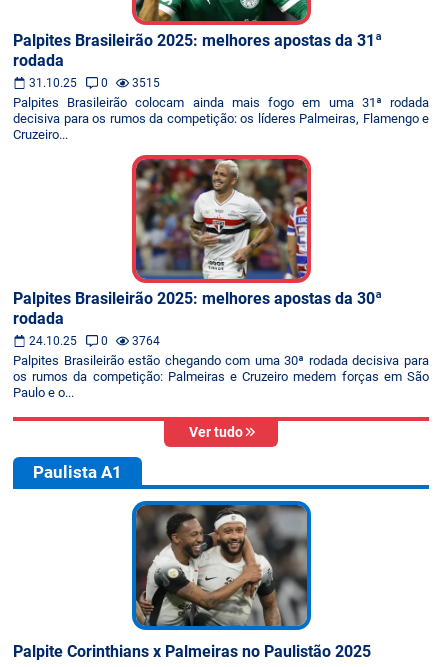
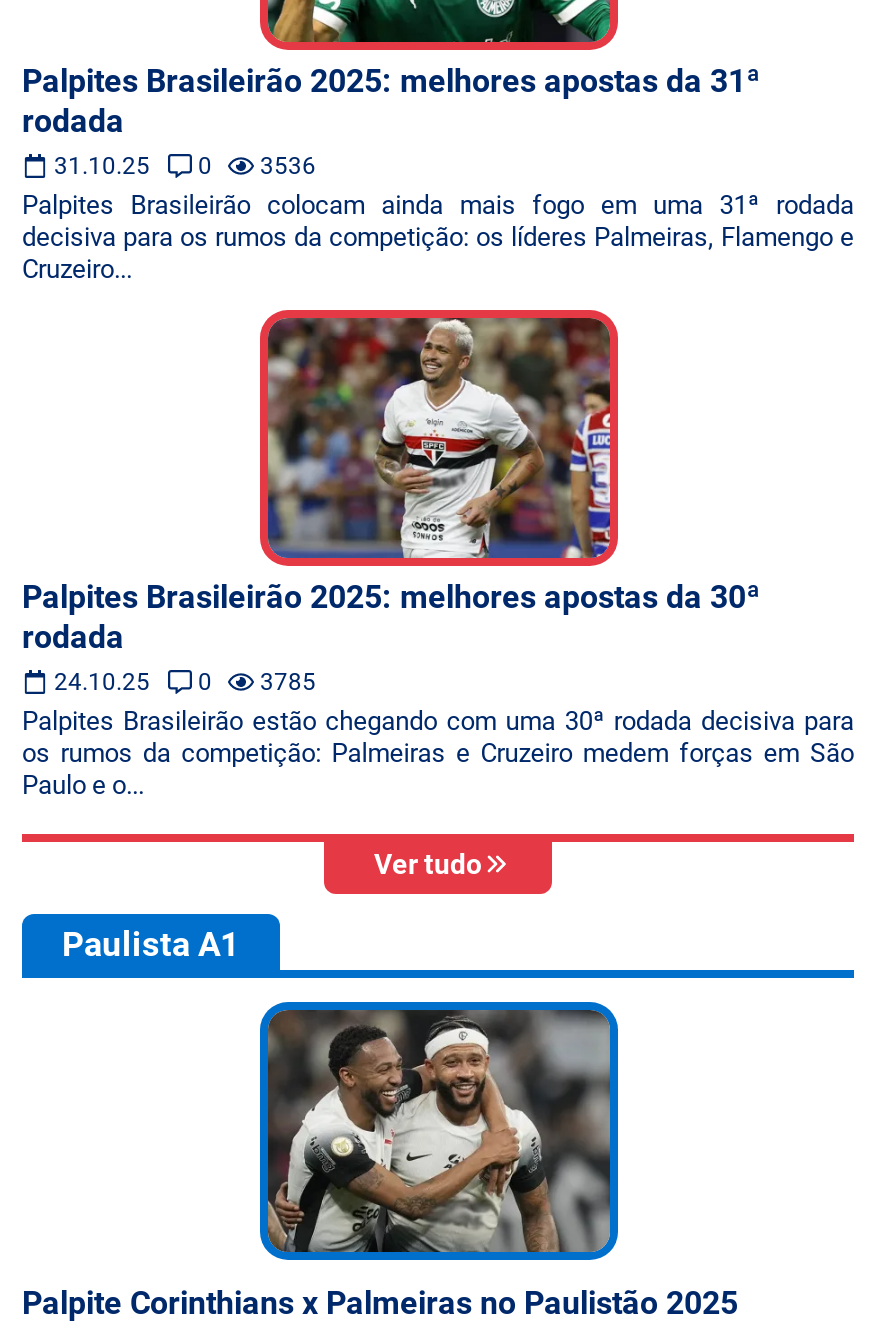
[29,76,160,90] 31.10.25 0 3515 -> [54,152,316,180] 31.10.25 0 3536
[29,334,160,348] 24.10.25 0 3764 -> [54,669,316,697] 24.10.25 0 3785

